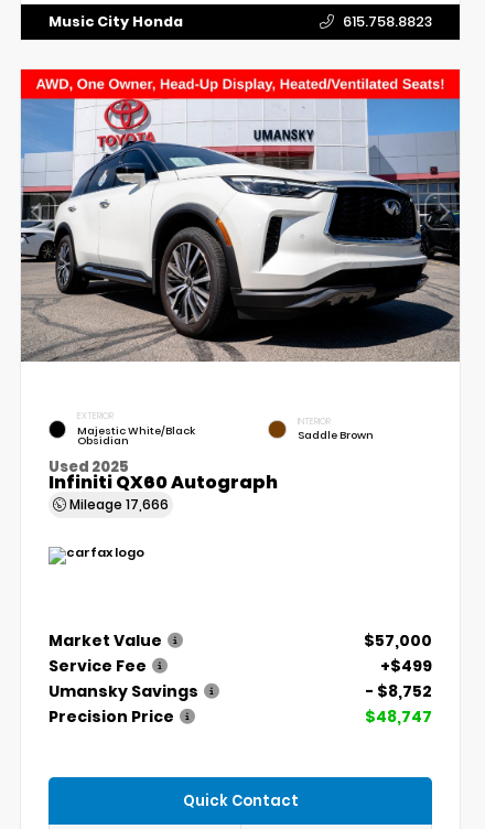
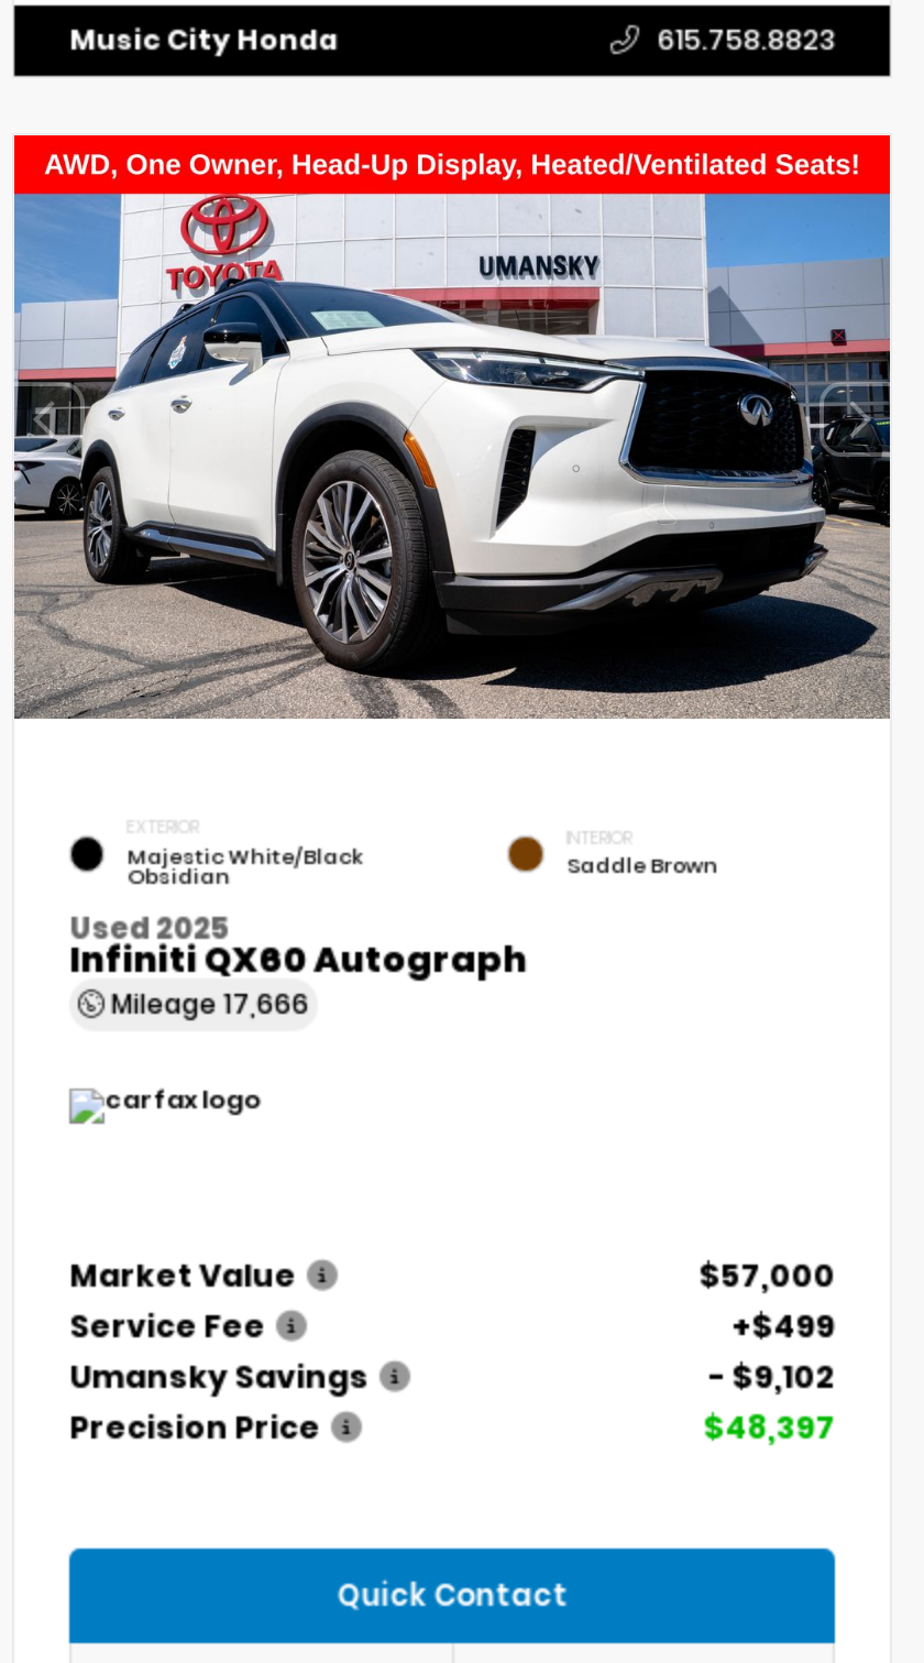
[365,679,432,701] - $8,752 -> [707,1353,835,1397] - $9,102
[365,704,432,726] $48,747 -> [703,1403,835,1447] $48,397

